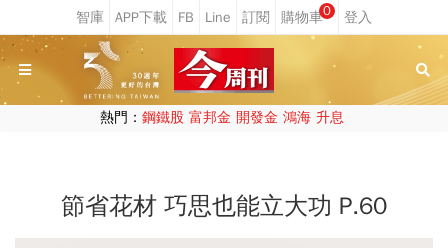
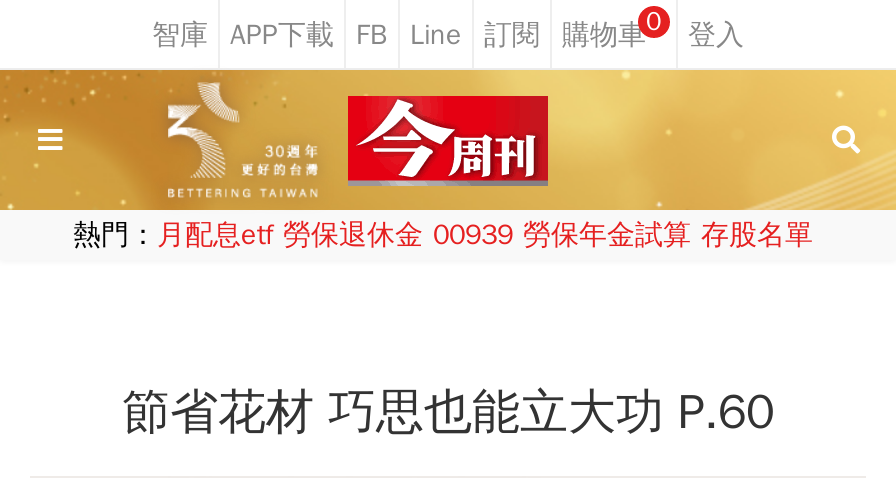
[99,109,343,126] 熱門：鋼鐵股 富邦金 開發金 鴻海 升息 -> [73,218,813,252] 熱門：月配息etf 勞保退休金 00939 勞保年金試算 存股名單

